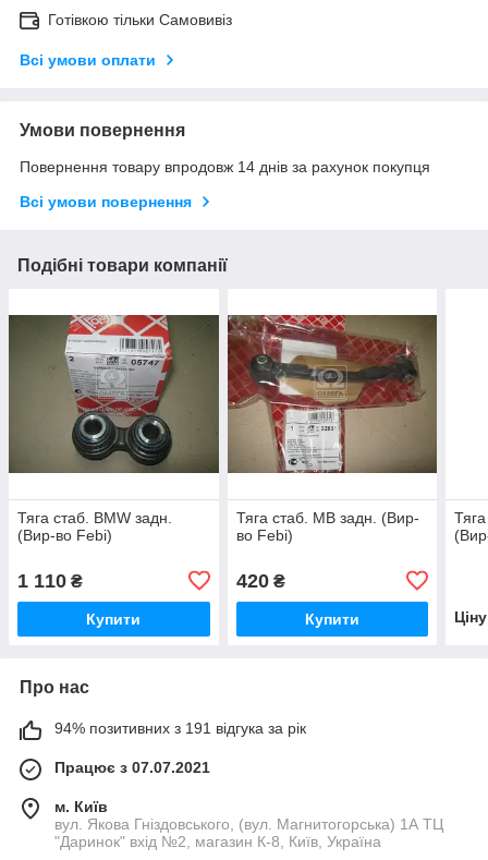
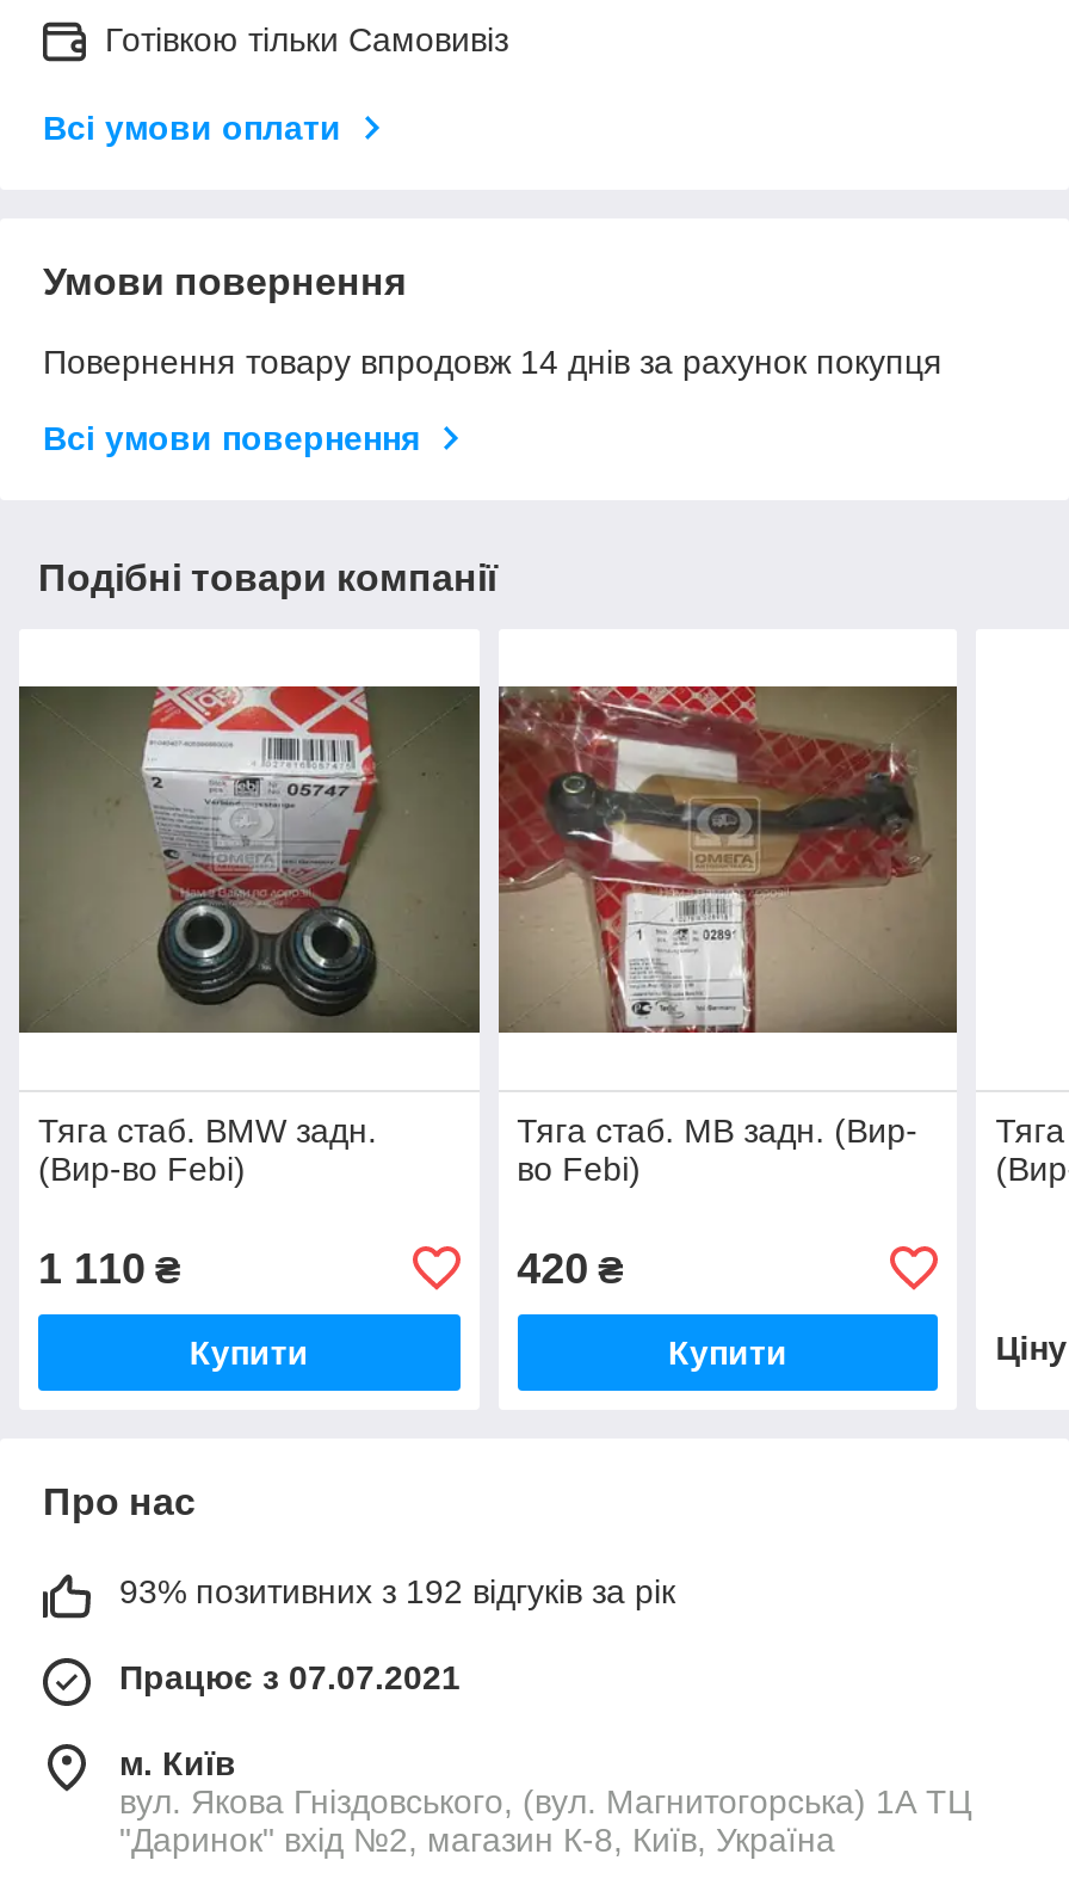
[54,719,306,737] 94% позитивних з 191 відгука за рік -> [119,1572,675,1610] 93% позитивних з 192 відгуків за рік

